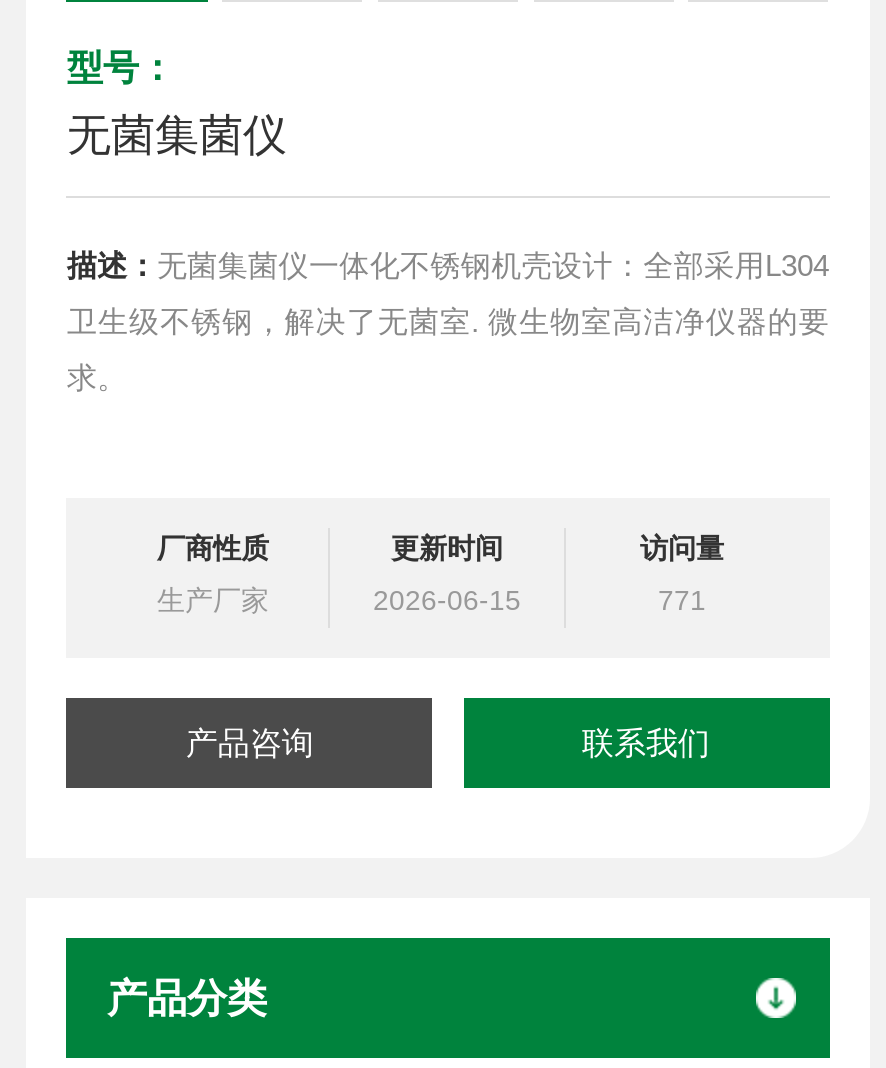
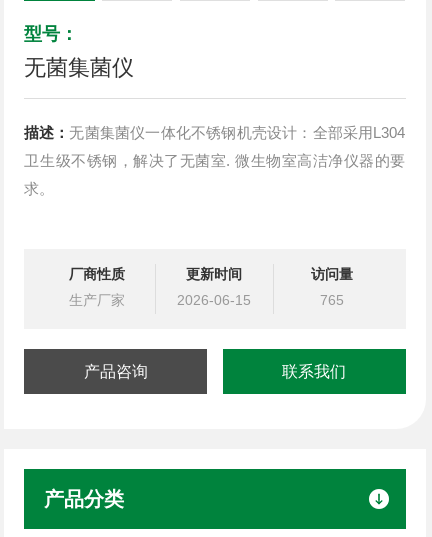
[658,585,706,617] 771 -> [320,292,344,308] 765

